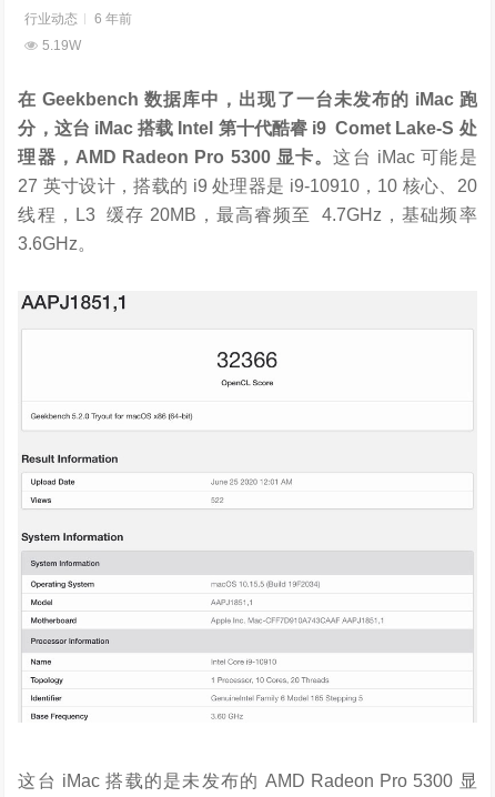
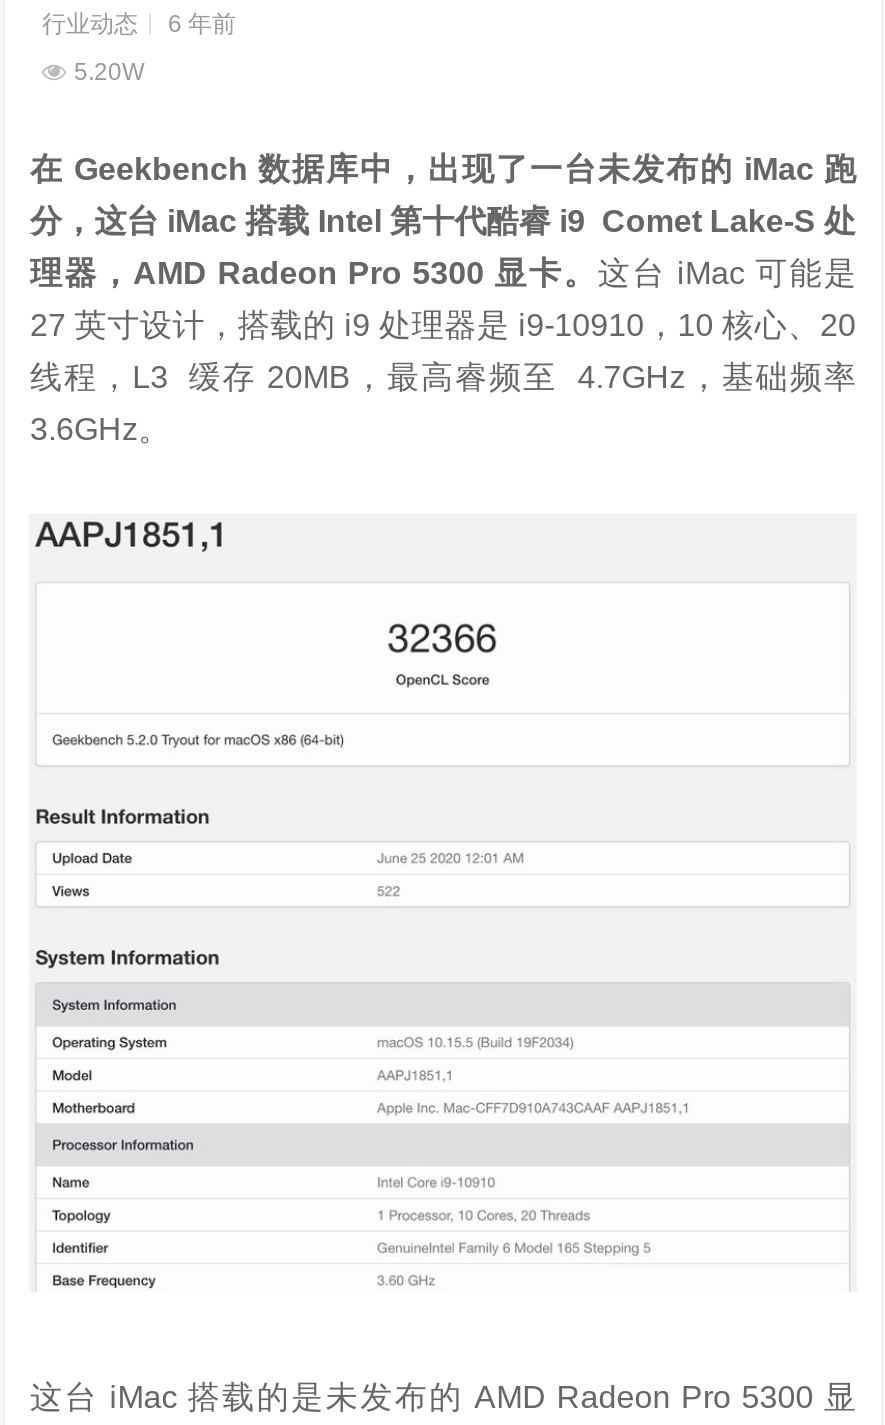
[43,38,82,53] 5.19W -> [74,58,144,86] 5.20W

